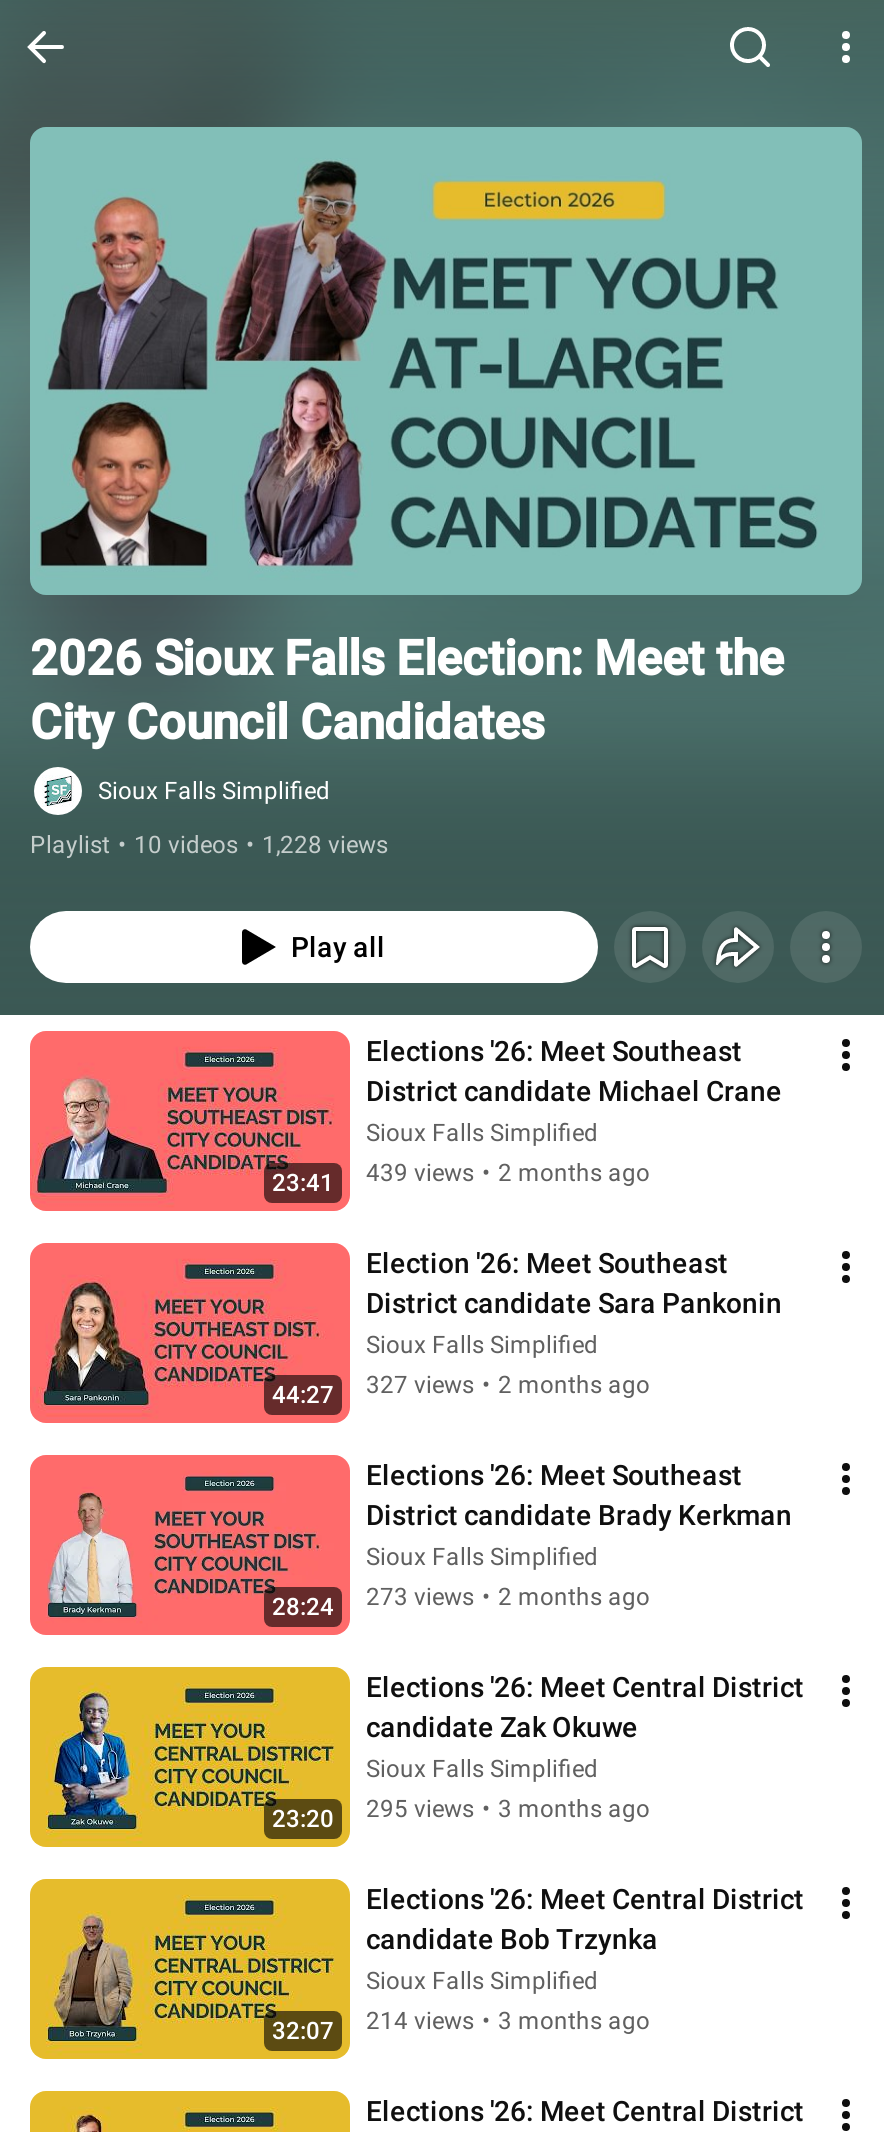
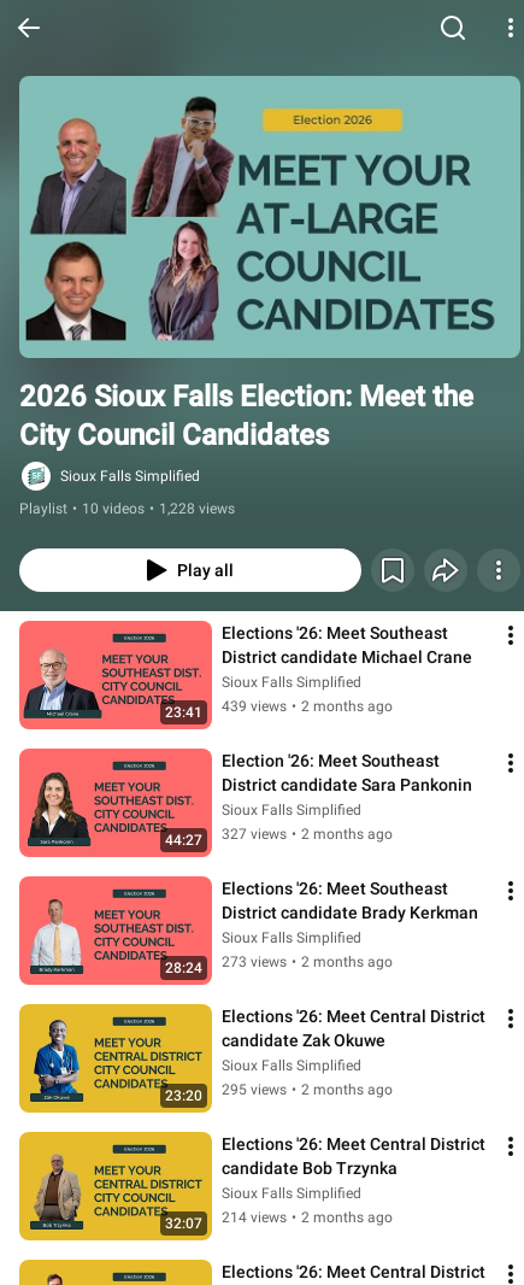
[366,1795,650,1823] 295 views • 3 months ago -> [222,1082,393,1099] 295 views • 2 months ago
[366,2007,650,2035] 214 views • 3 months ago -> [222,1210,393,1226] 214 views • 2 months ago

